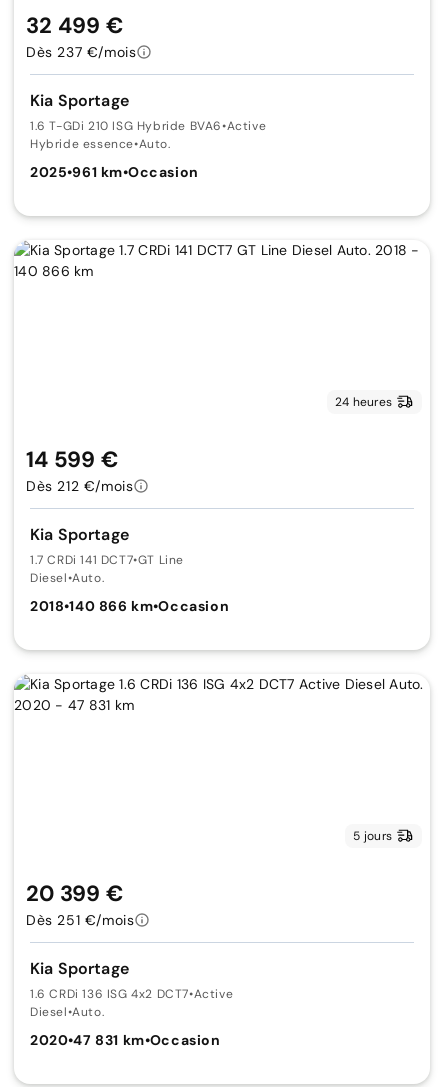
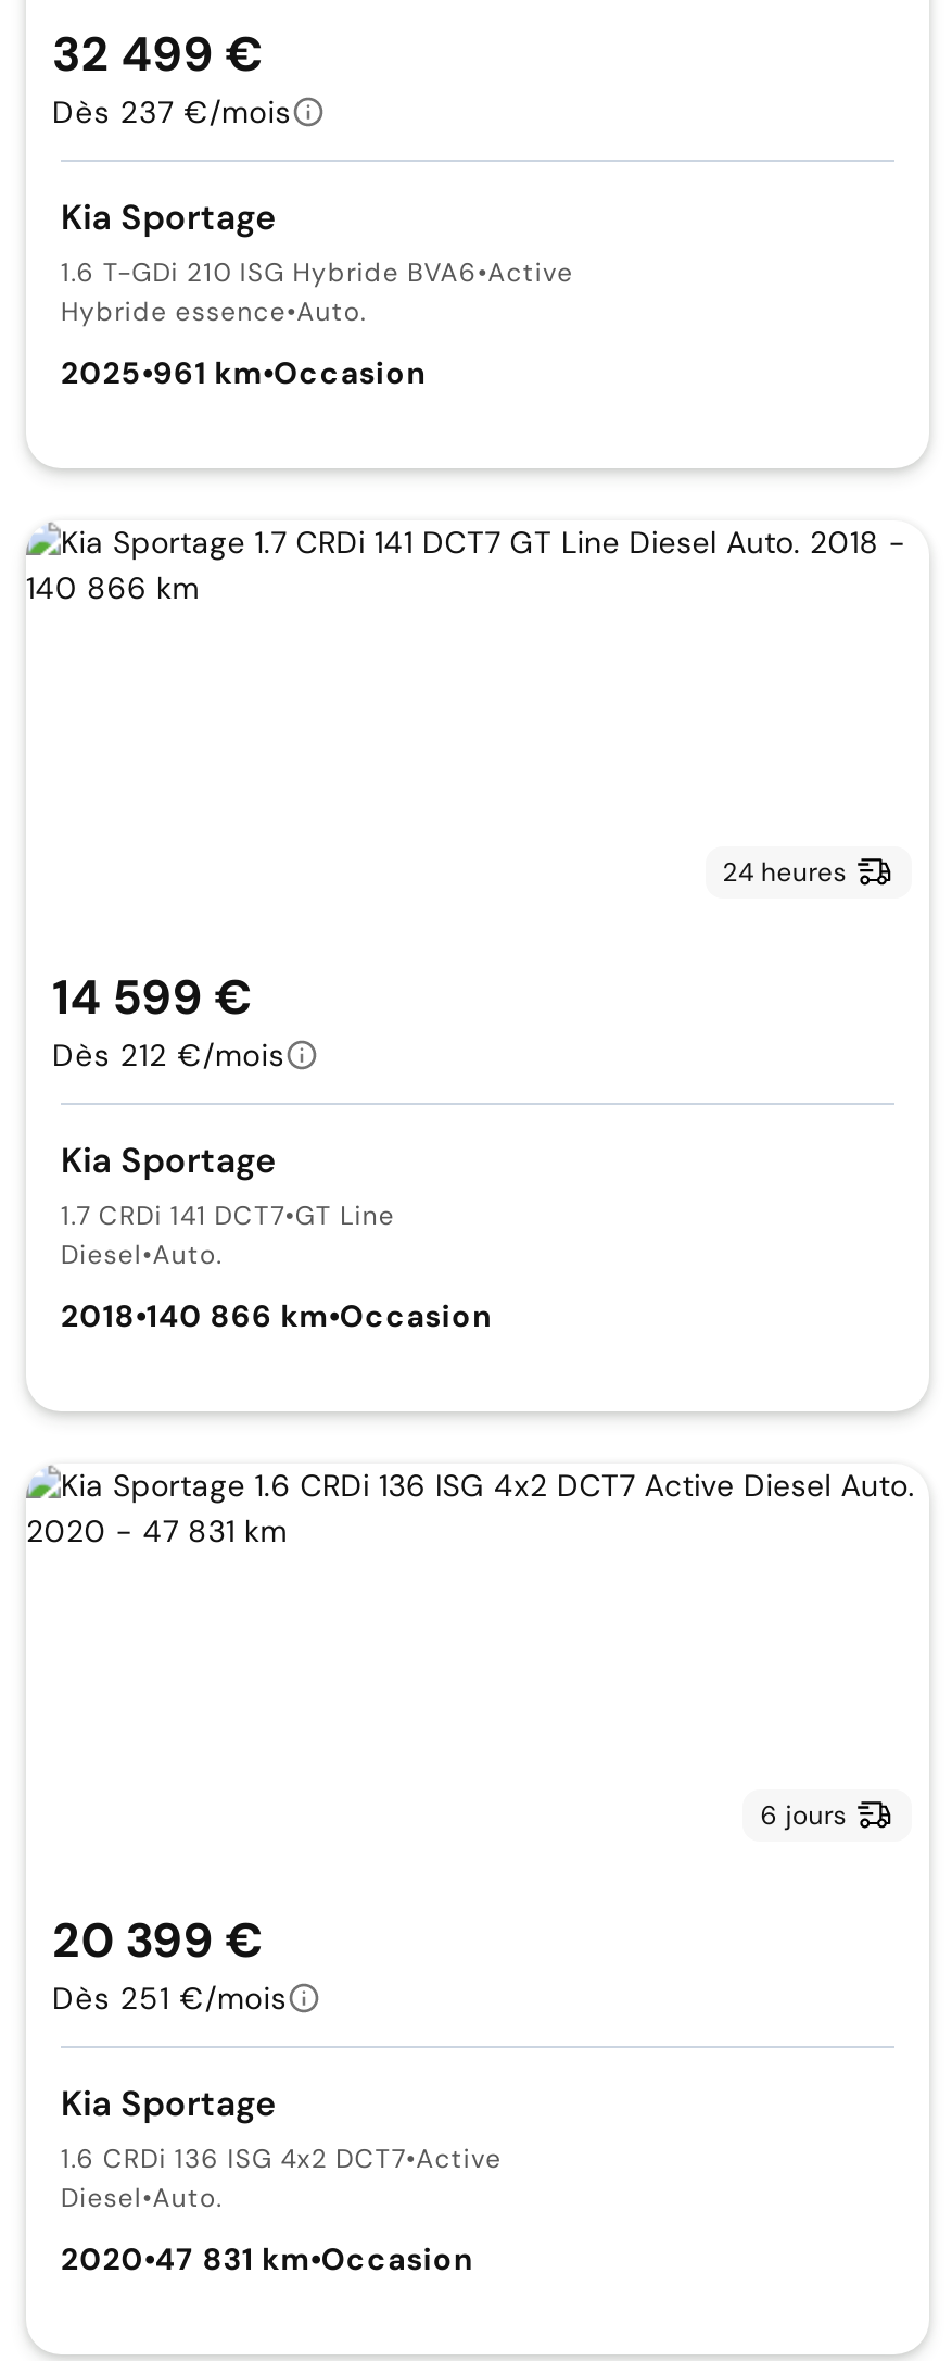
[353,828,392,844] 5 jours -> [760,1798,847,1833] 6 jours

